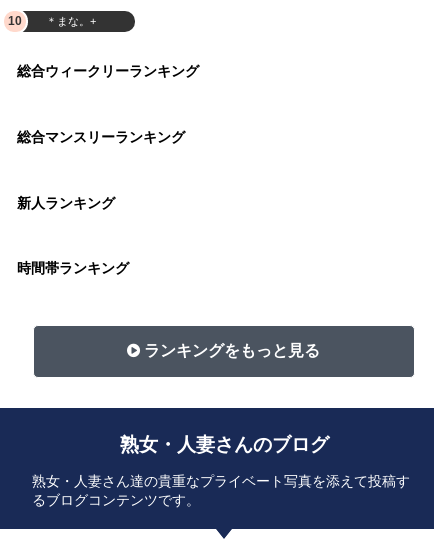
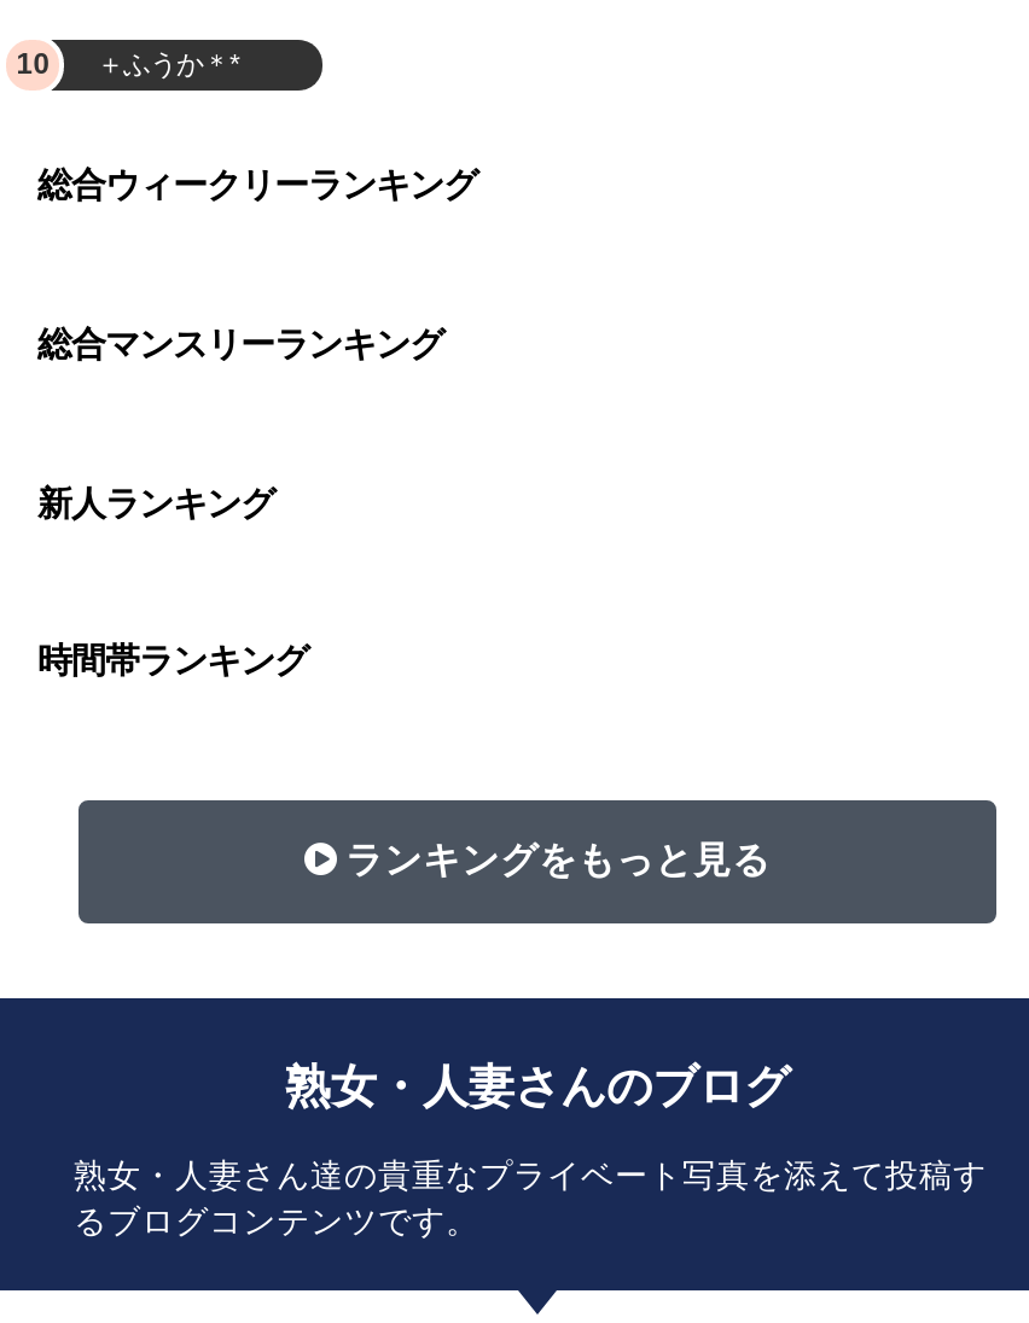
[46,15,96,27] ＊まな。+ -> [97,49,239,78] ＋ふうか＊*

